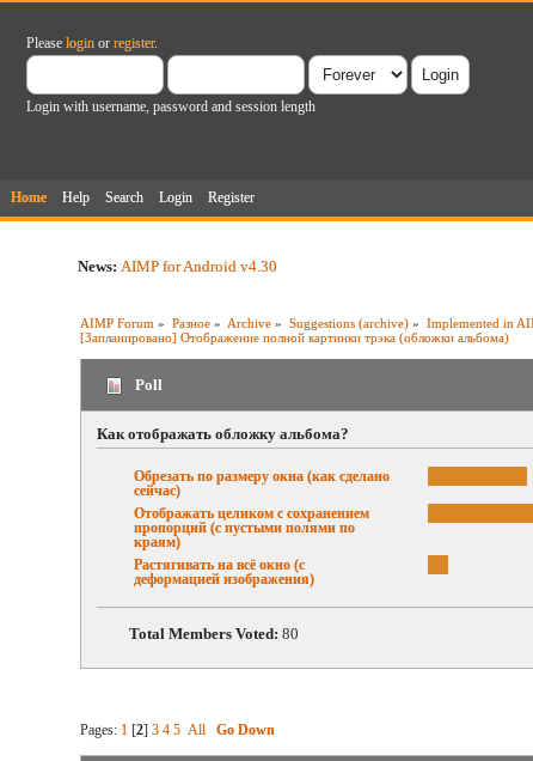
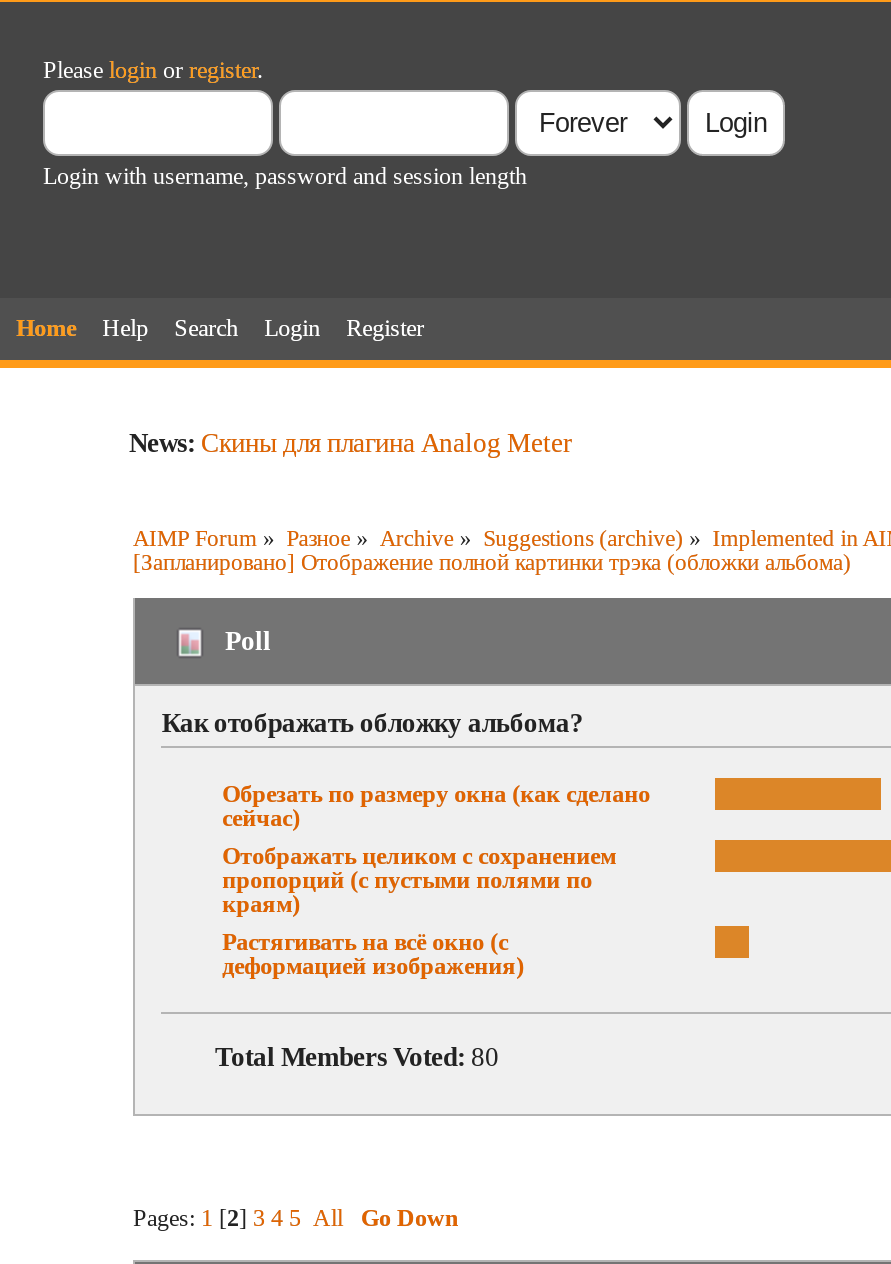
[78,257,277,275] News: AIMP for Android v4.30 -> [129,428,571,458] News: Скины для плагина Analog Meter

